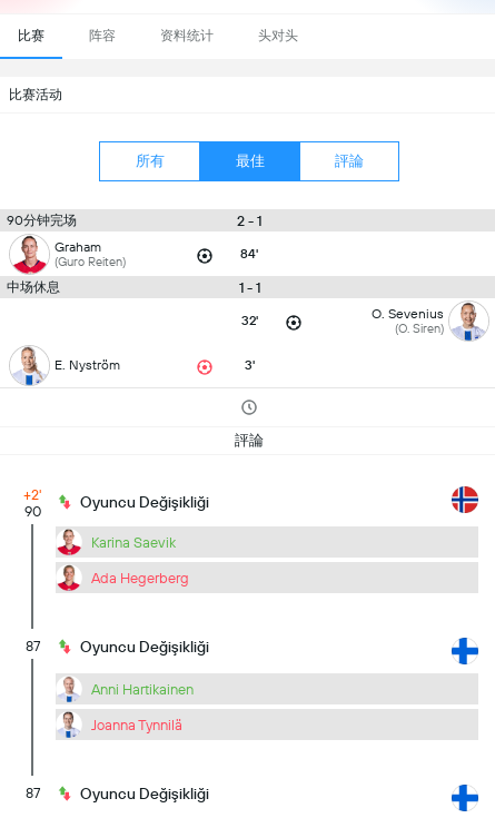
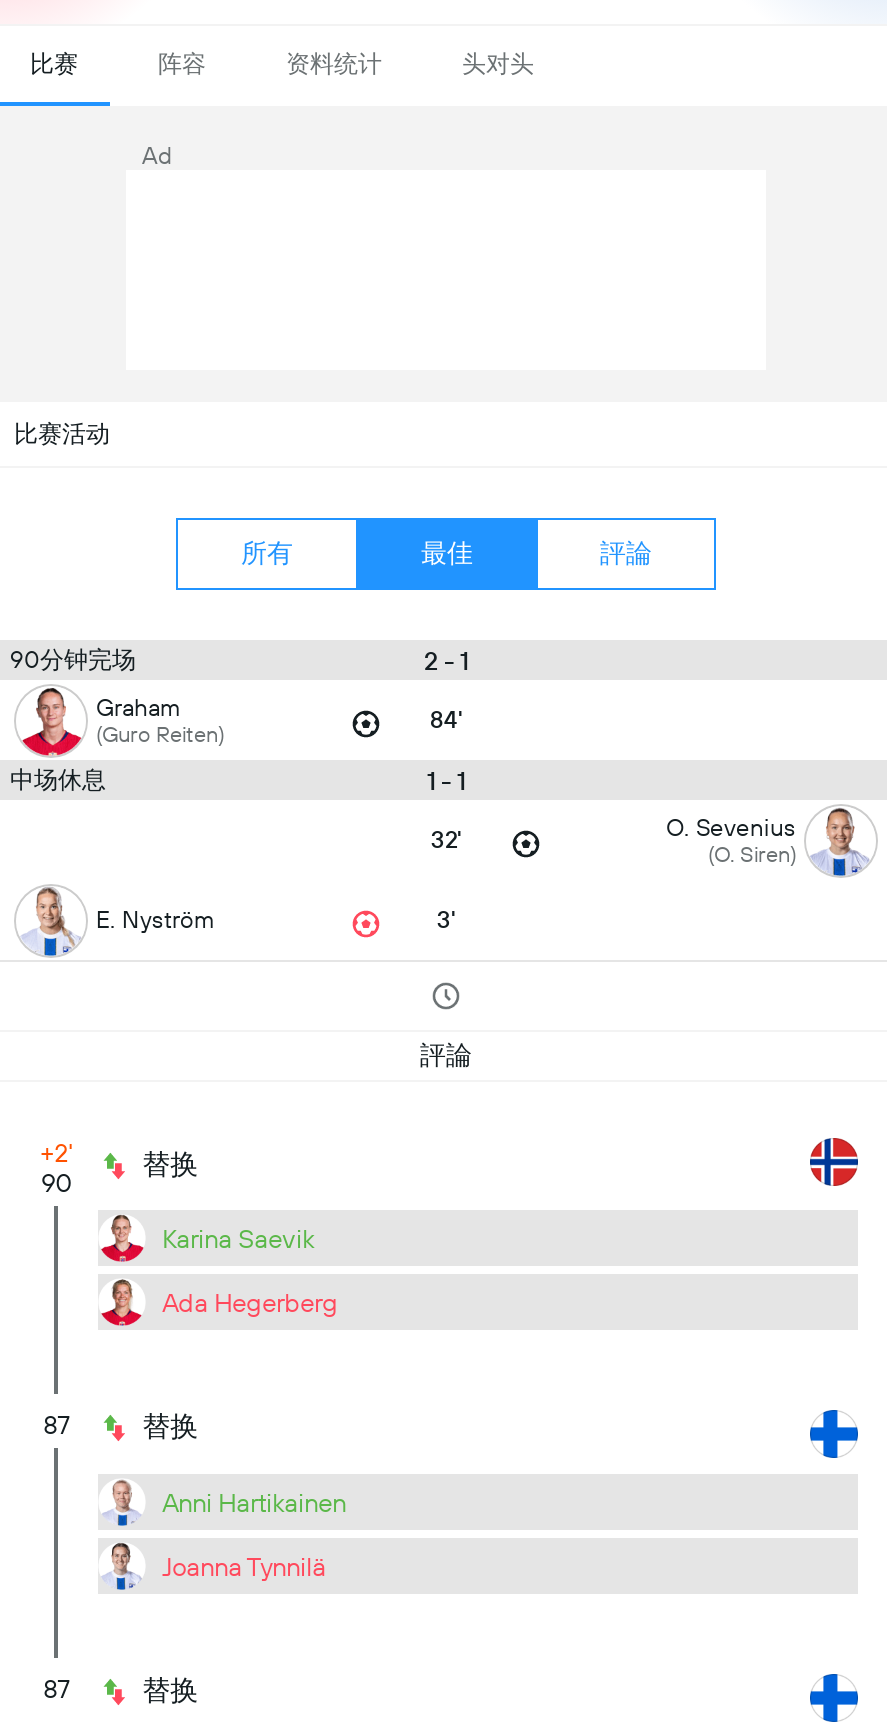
none -> [142,142,172,170] Ad
[80,493,209,511] Oyuncu Değişikliği -> [142,1148,198,1180] 替换
[80,638,209,656] Oyuncu Değişikliği -> [142,1410,198,1442] 替换
[80,785,209,802] Oyuncu Değişikliği -> [142,1674,198,1706] 替换

